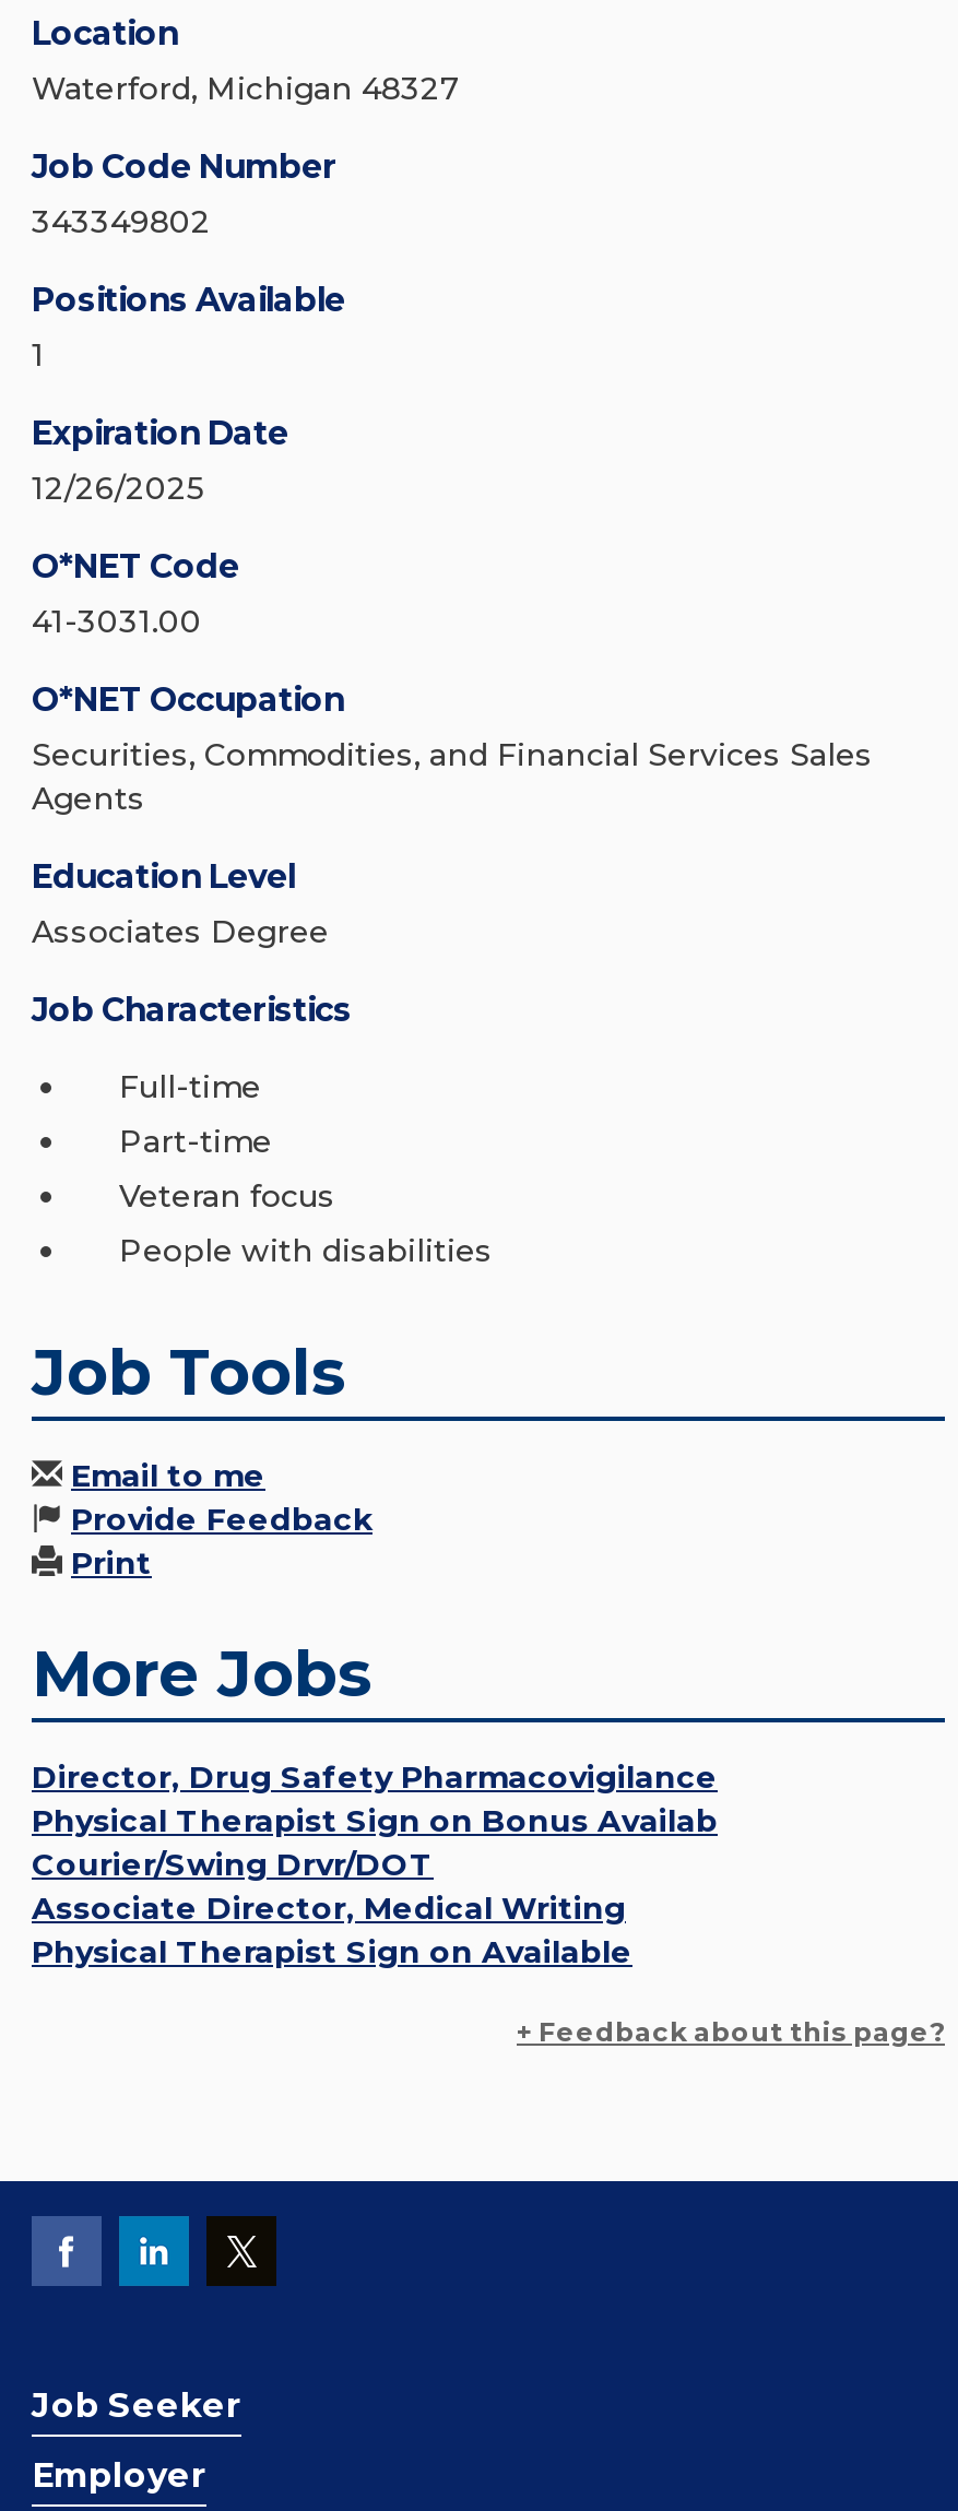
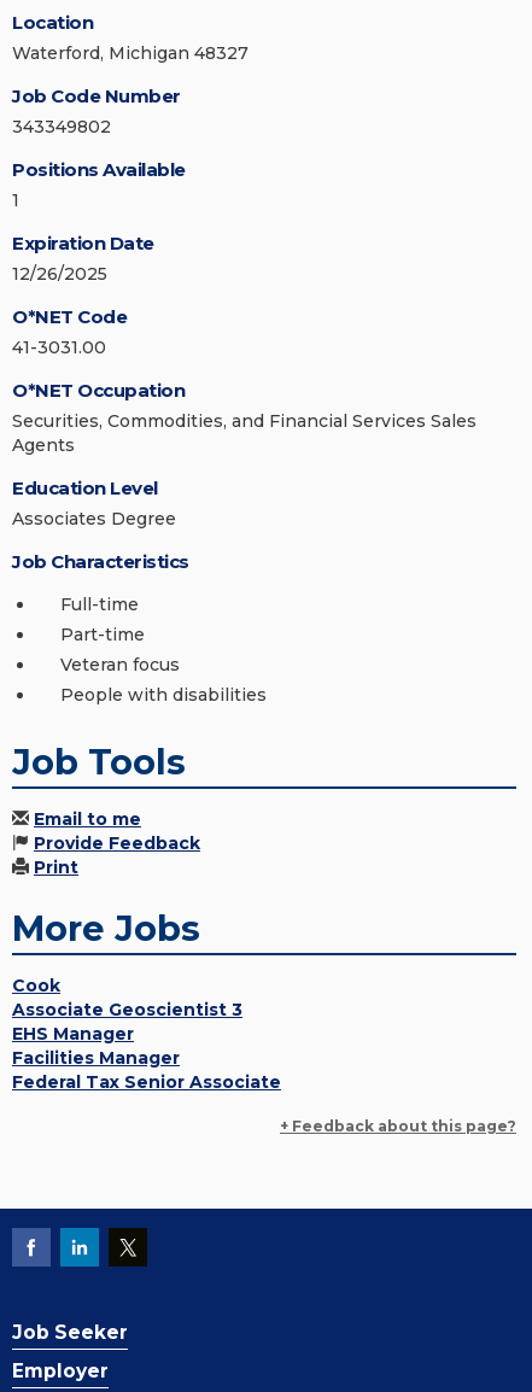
[32,1758,718,1972] Director, Drug Safety Pharmacovigilance | Physical Therapist Sign on Bonus Availab | Courier/Swing Drvr/DOT | Associate Director, Medical Writing | Physical Therapist Sign on Available -> [12,975,281,1093] Cook | Associate Geoscientist 3 | EHS Manager | Facilities Manager | Federal Tax Senior Associate

